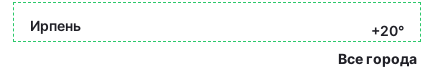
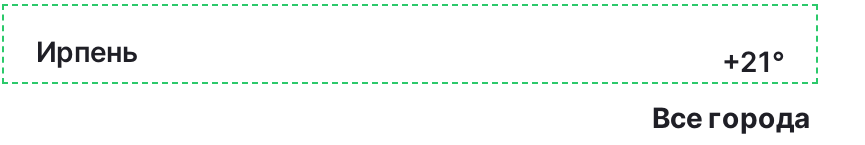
[371,22,404,39] +20° -> [722,44,784,78] +21°

